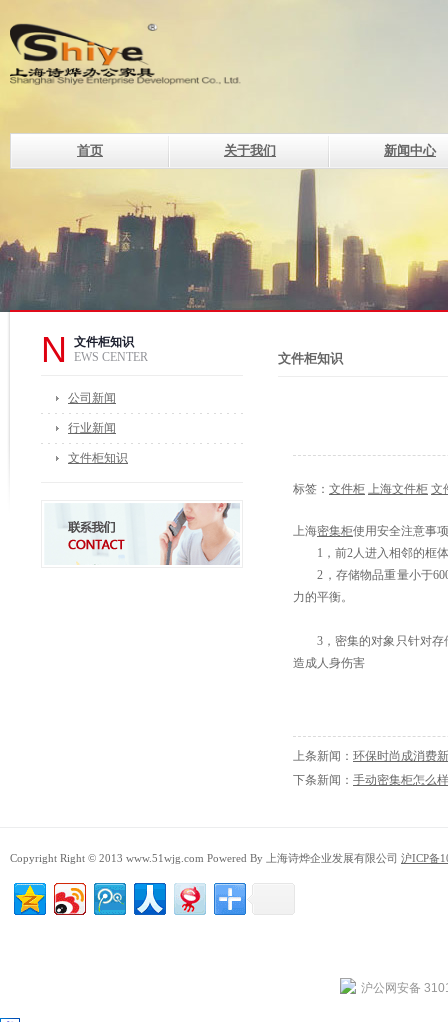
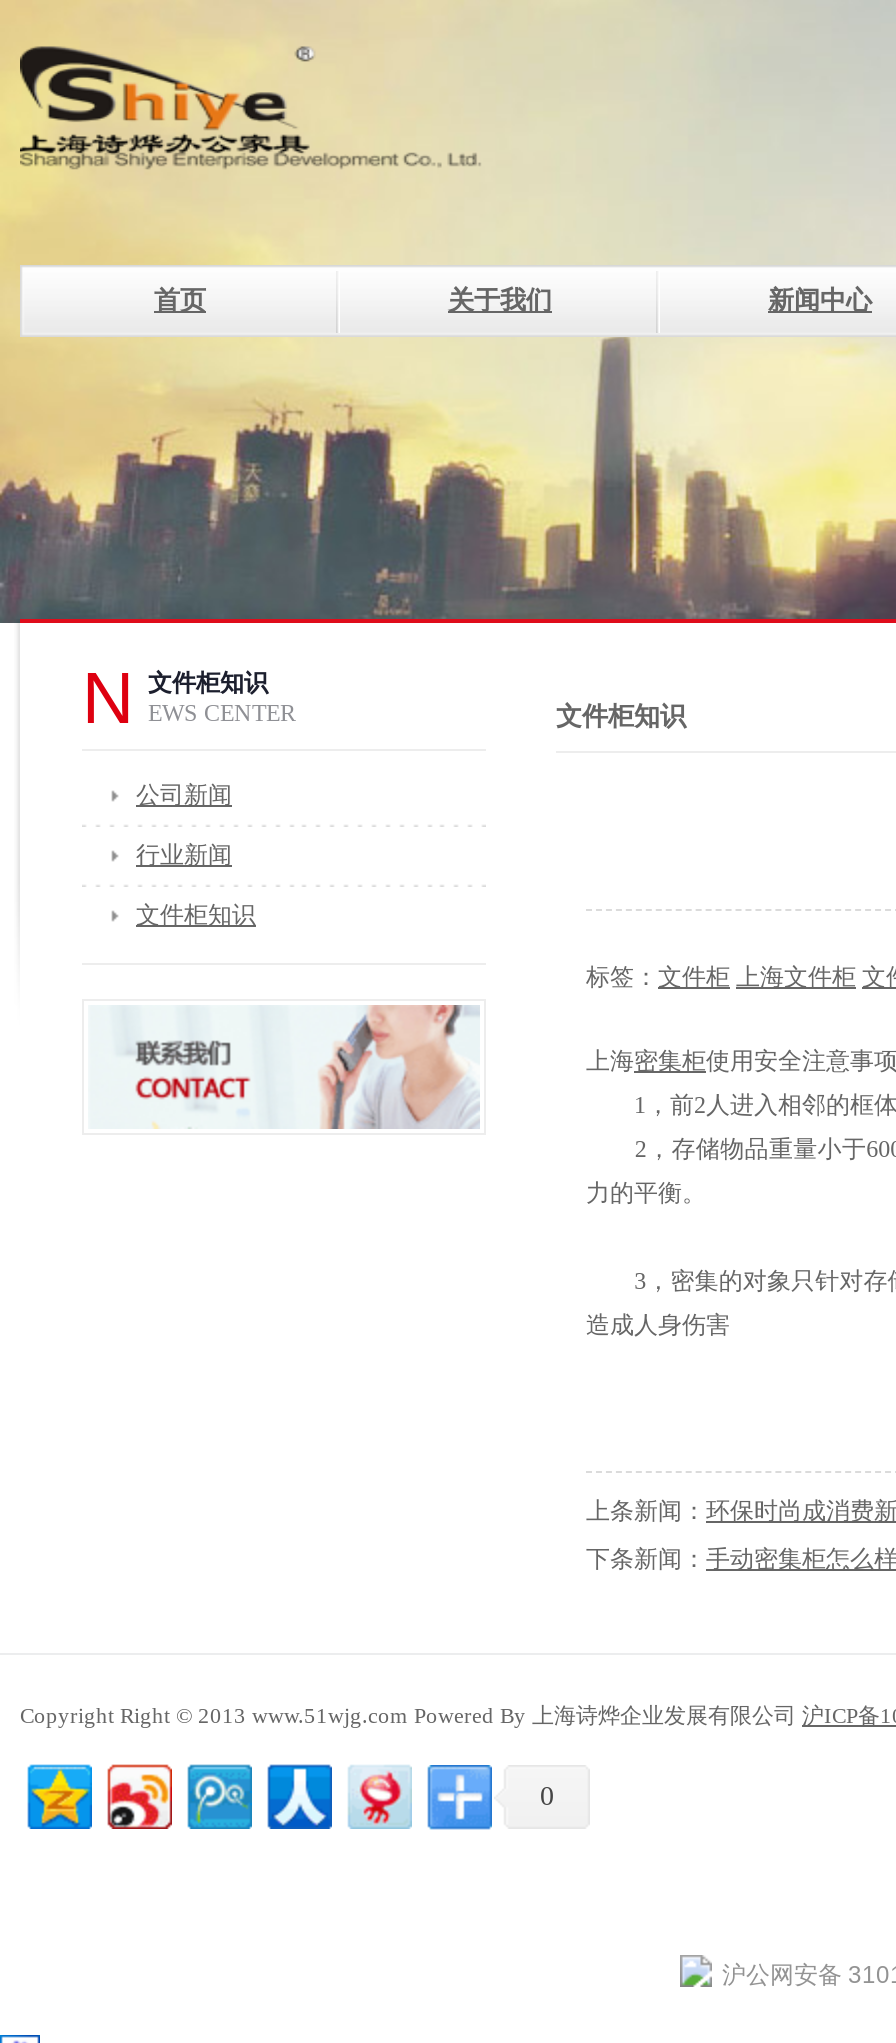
none -> [540,1781,554,1811] 0

